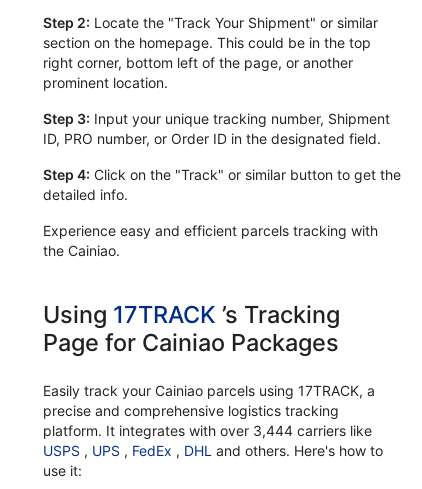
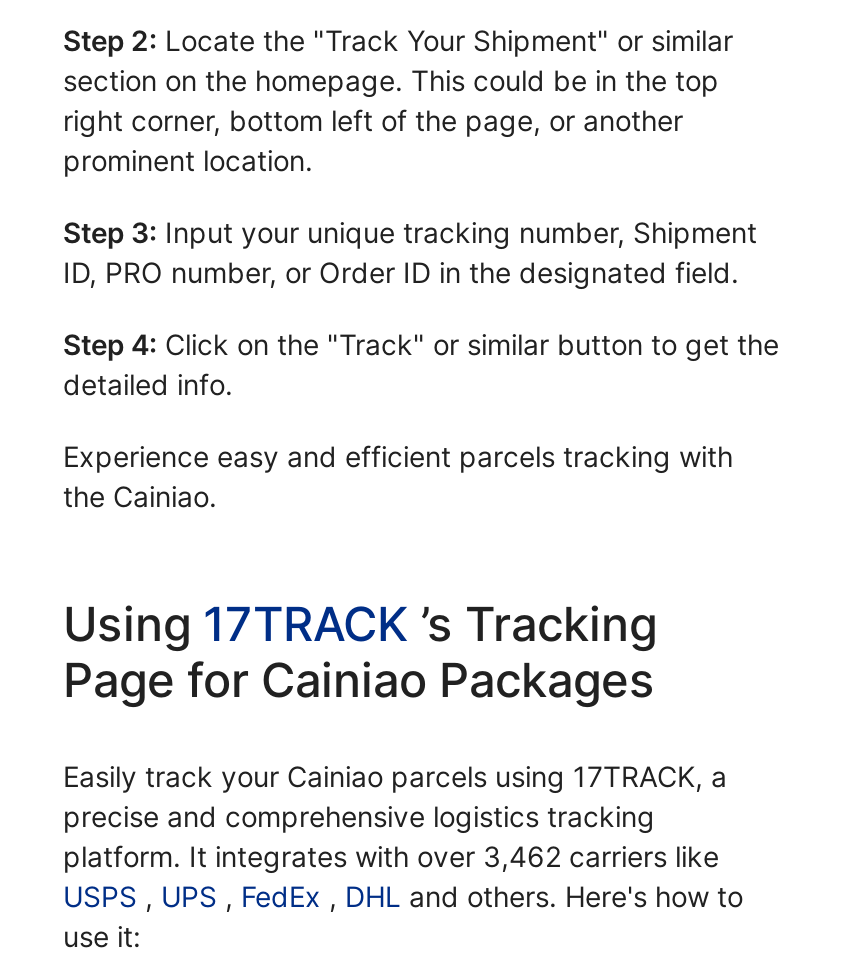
[43,422,372,439] platform. It integrates with over 3,444 carriers like -> [63,839,719,873] platform. It integrates with over 3,462 carriers like

